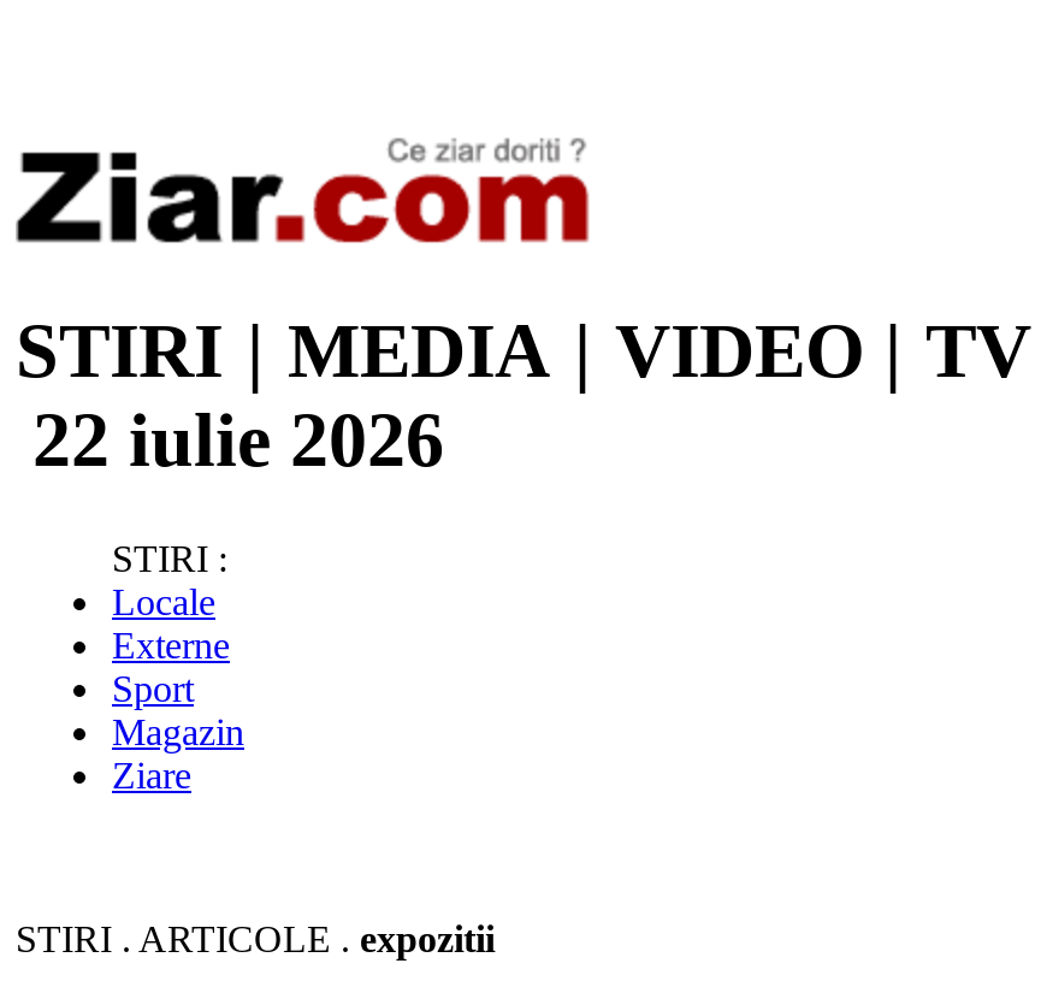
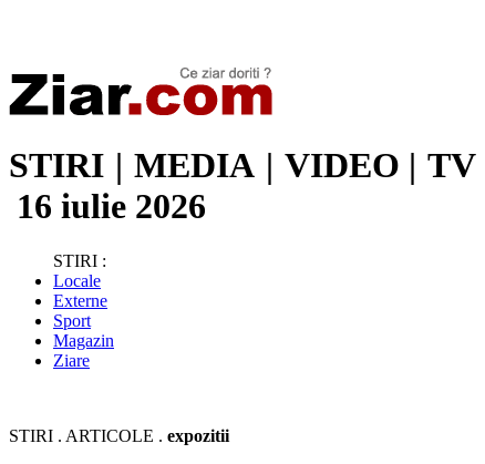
[32,397,444,484] 22 iulie 2026 -> [17,186,206,226] 16 iulie 2026

